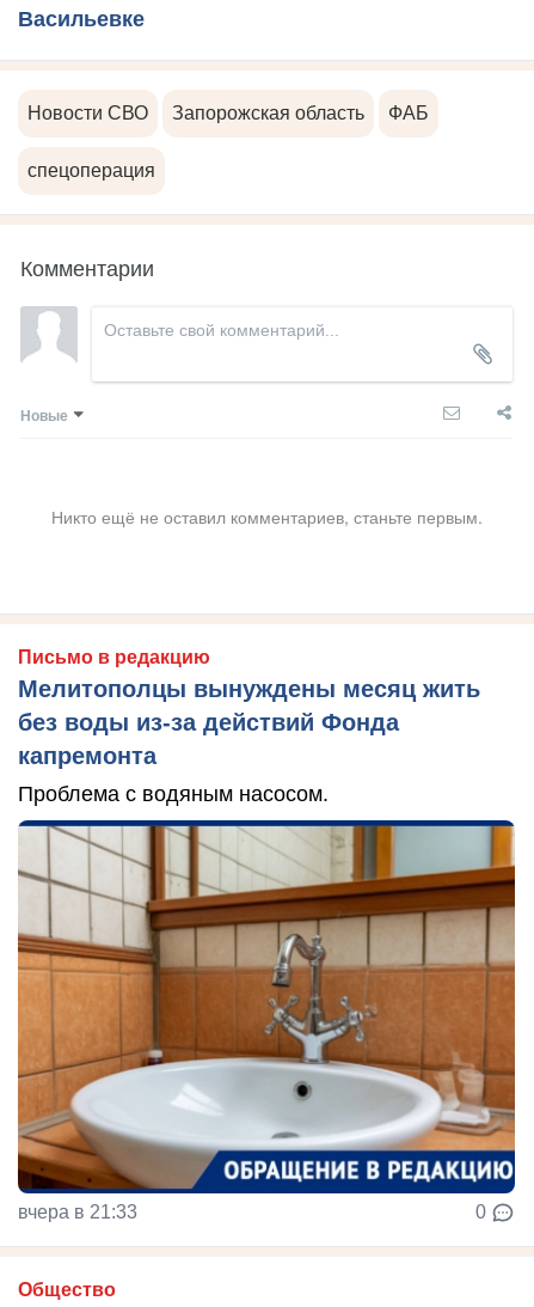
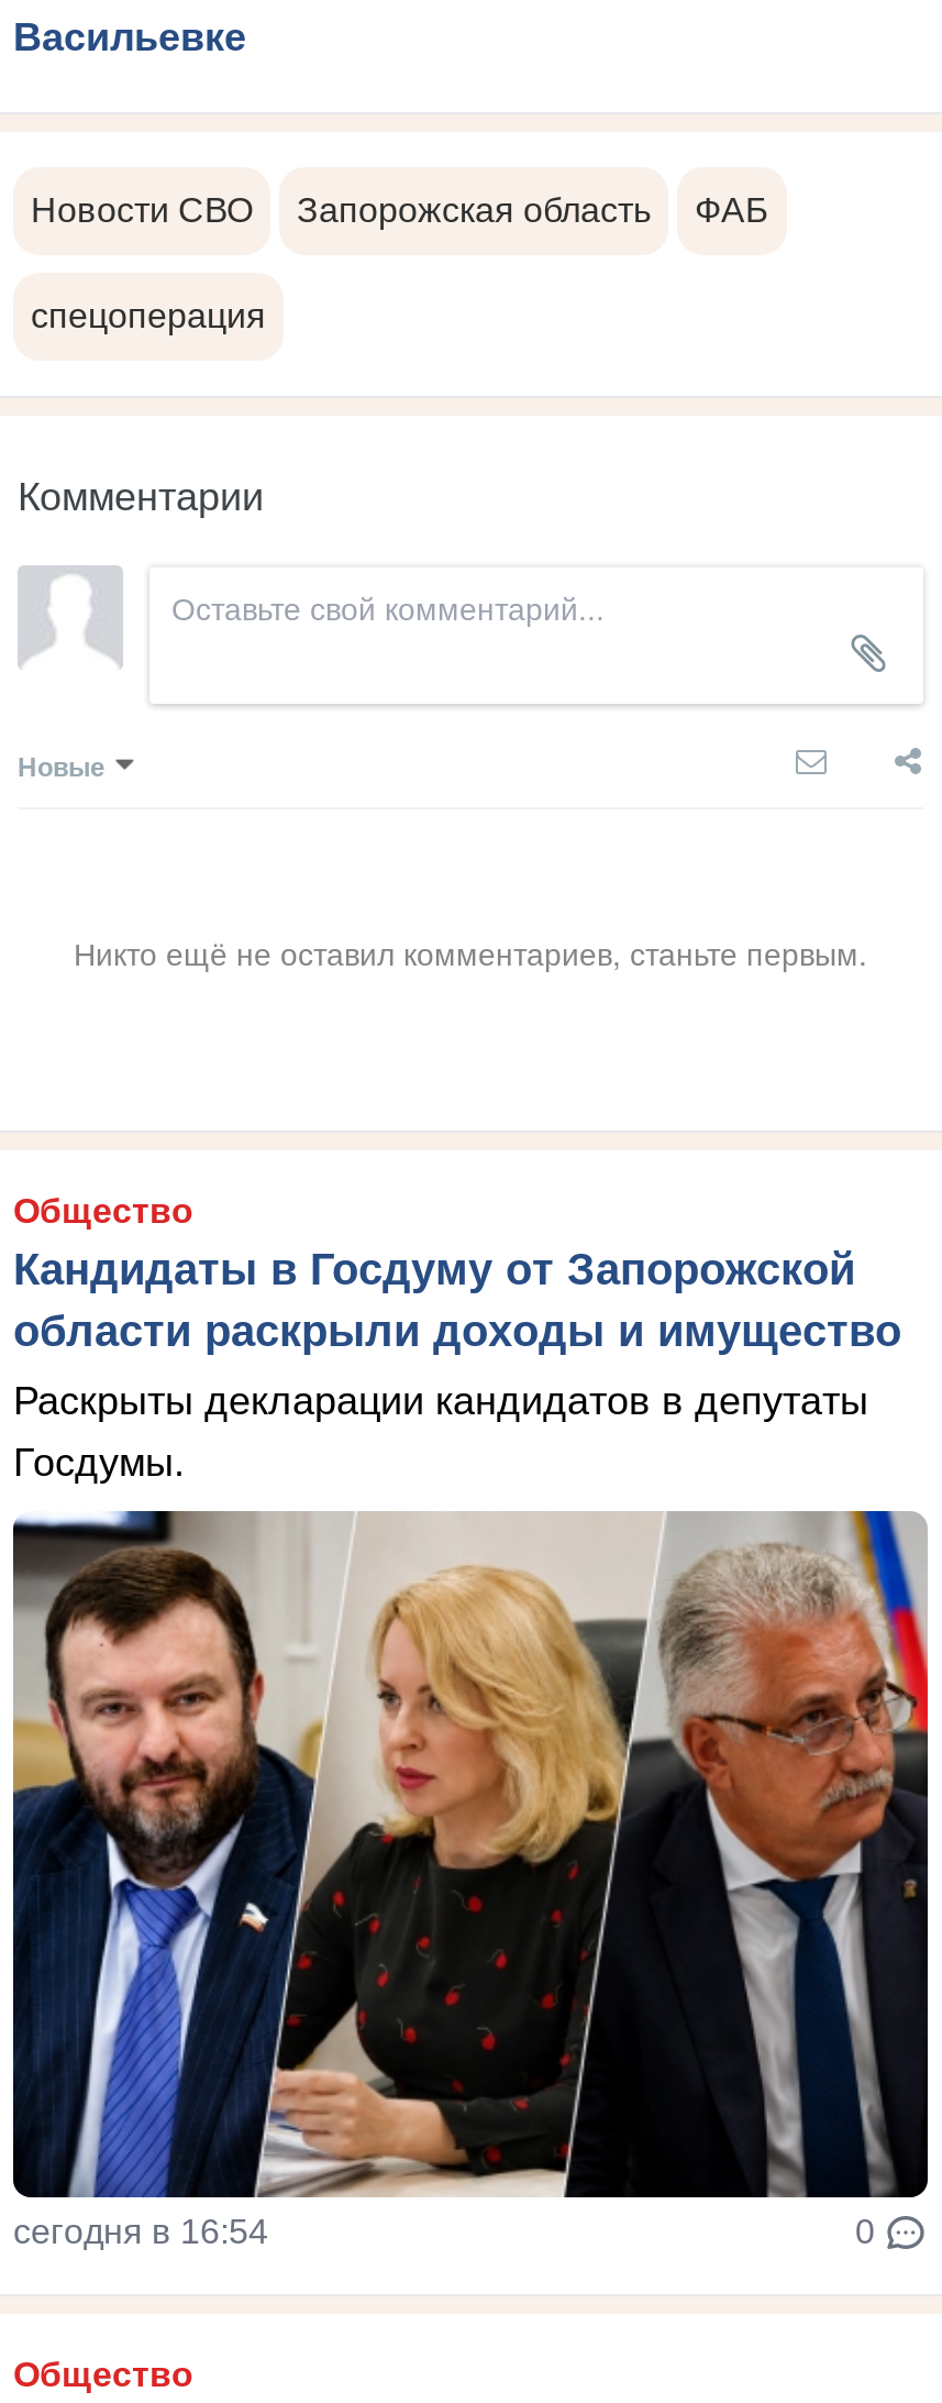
[18,647,480,769] Письмо в редакцию | Мелитополцы вынуждены месяц жить | без воды из-за действий Фонда | капремонта -> [13,1191,901,1354] Общество | Кандидаты в Госдуму от Запорожской | области раскрыли доходы и имущество
[18,783,329,806] Проблема с водяным насосом. -> [13,1378,868,1483] Раскрыты декларации кандидатов в депутаты | Госдумы.
[17,819,516,1223] [image] | вчера в 21:33 -> [11,1509,930,2249] [image] | сегодня в 16:54

